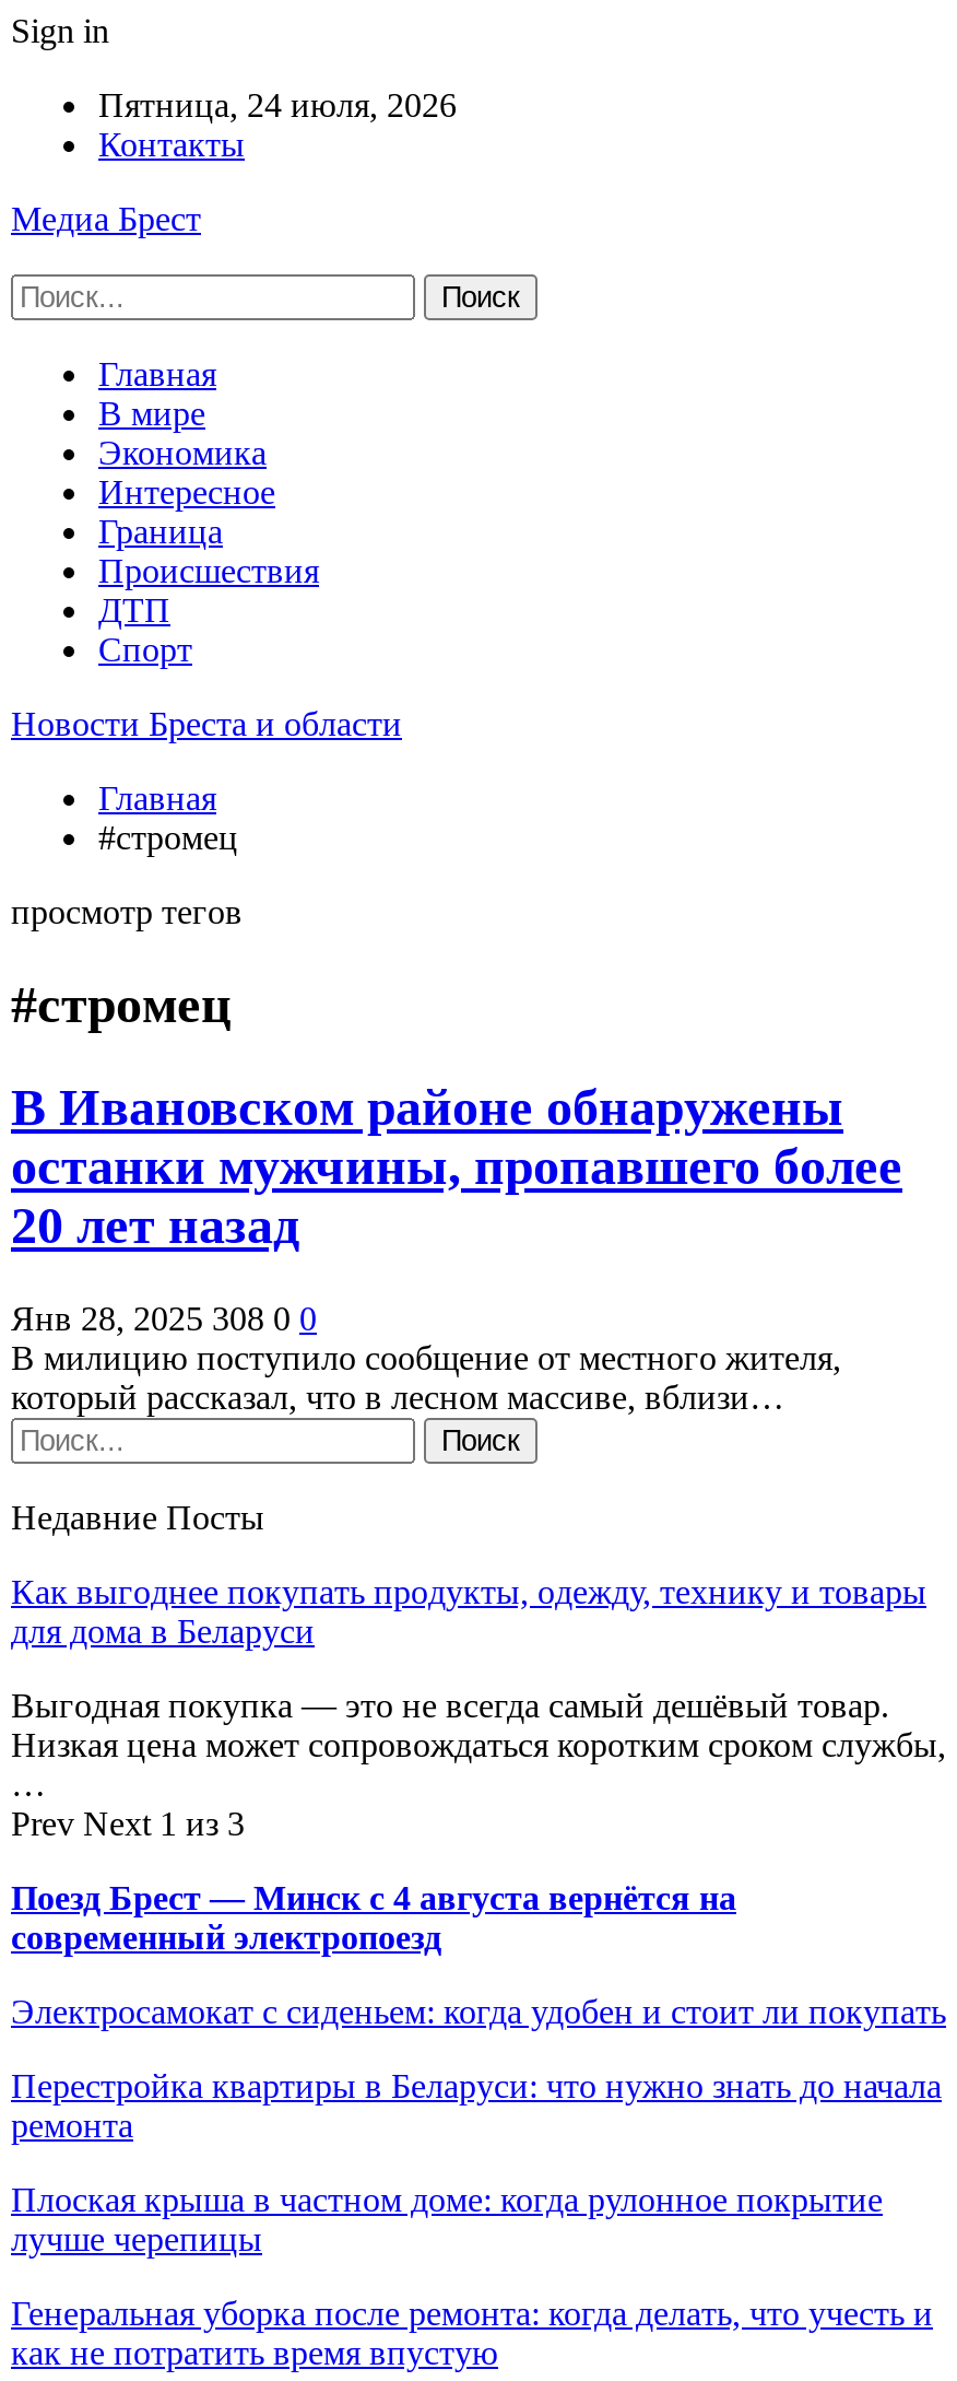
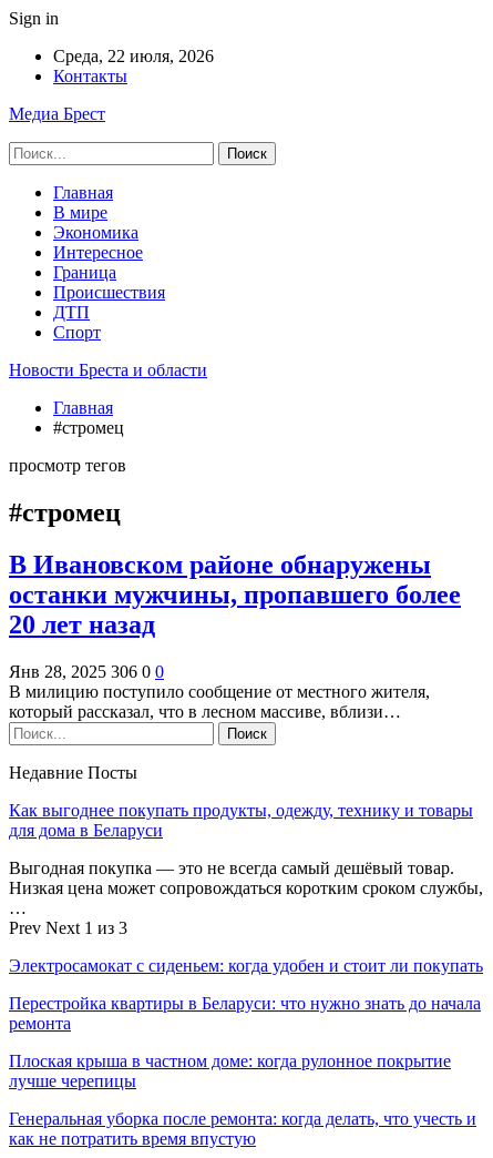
[98,86,457,124] Пятница, 24 июля, 2026 -> [53,47,214,65] Среда, 22 июля, 2026
[11,1299,317,1336] Янв 28, 2025 308 0 0 -> [9,662,164,681] Янв 28, 2025 306 0 0
[11,1879,736,1955] Поезд Брест — Минск с 4 августа вернётся на | современный электропоезд -> none

